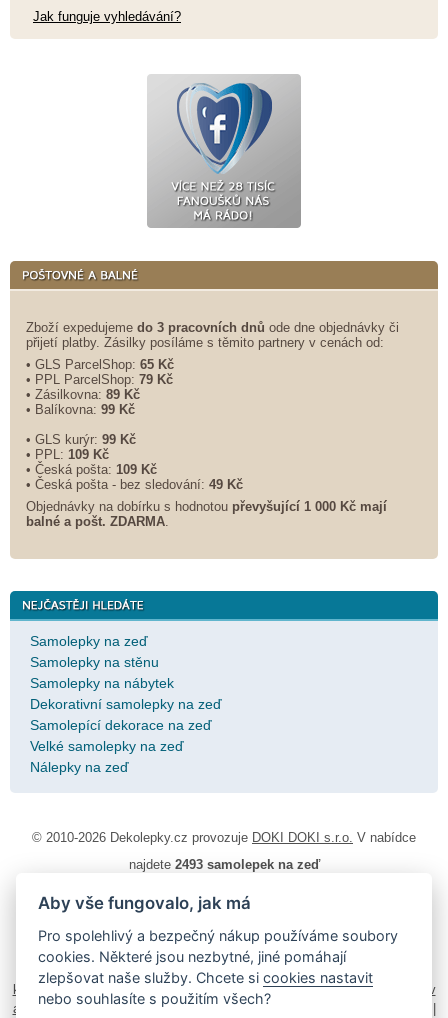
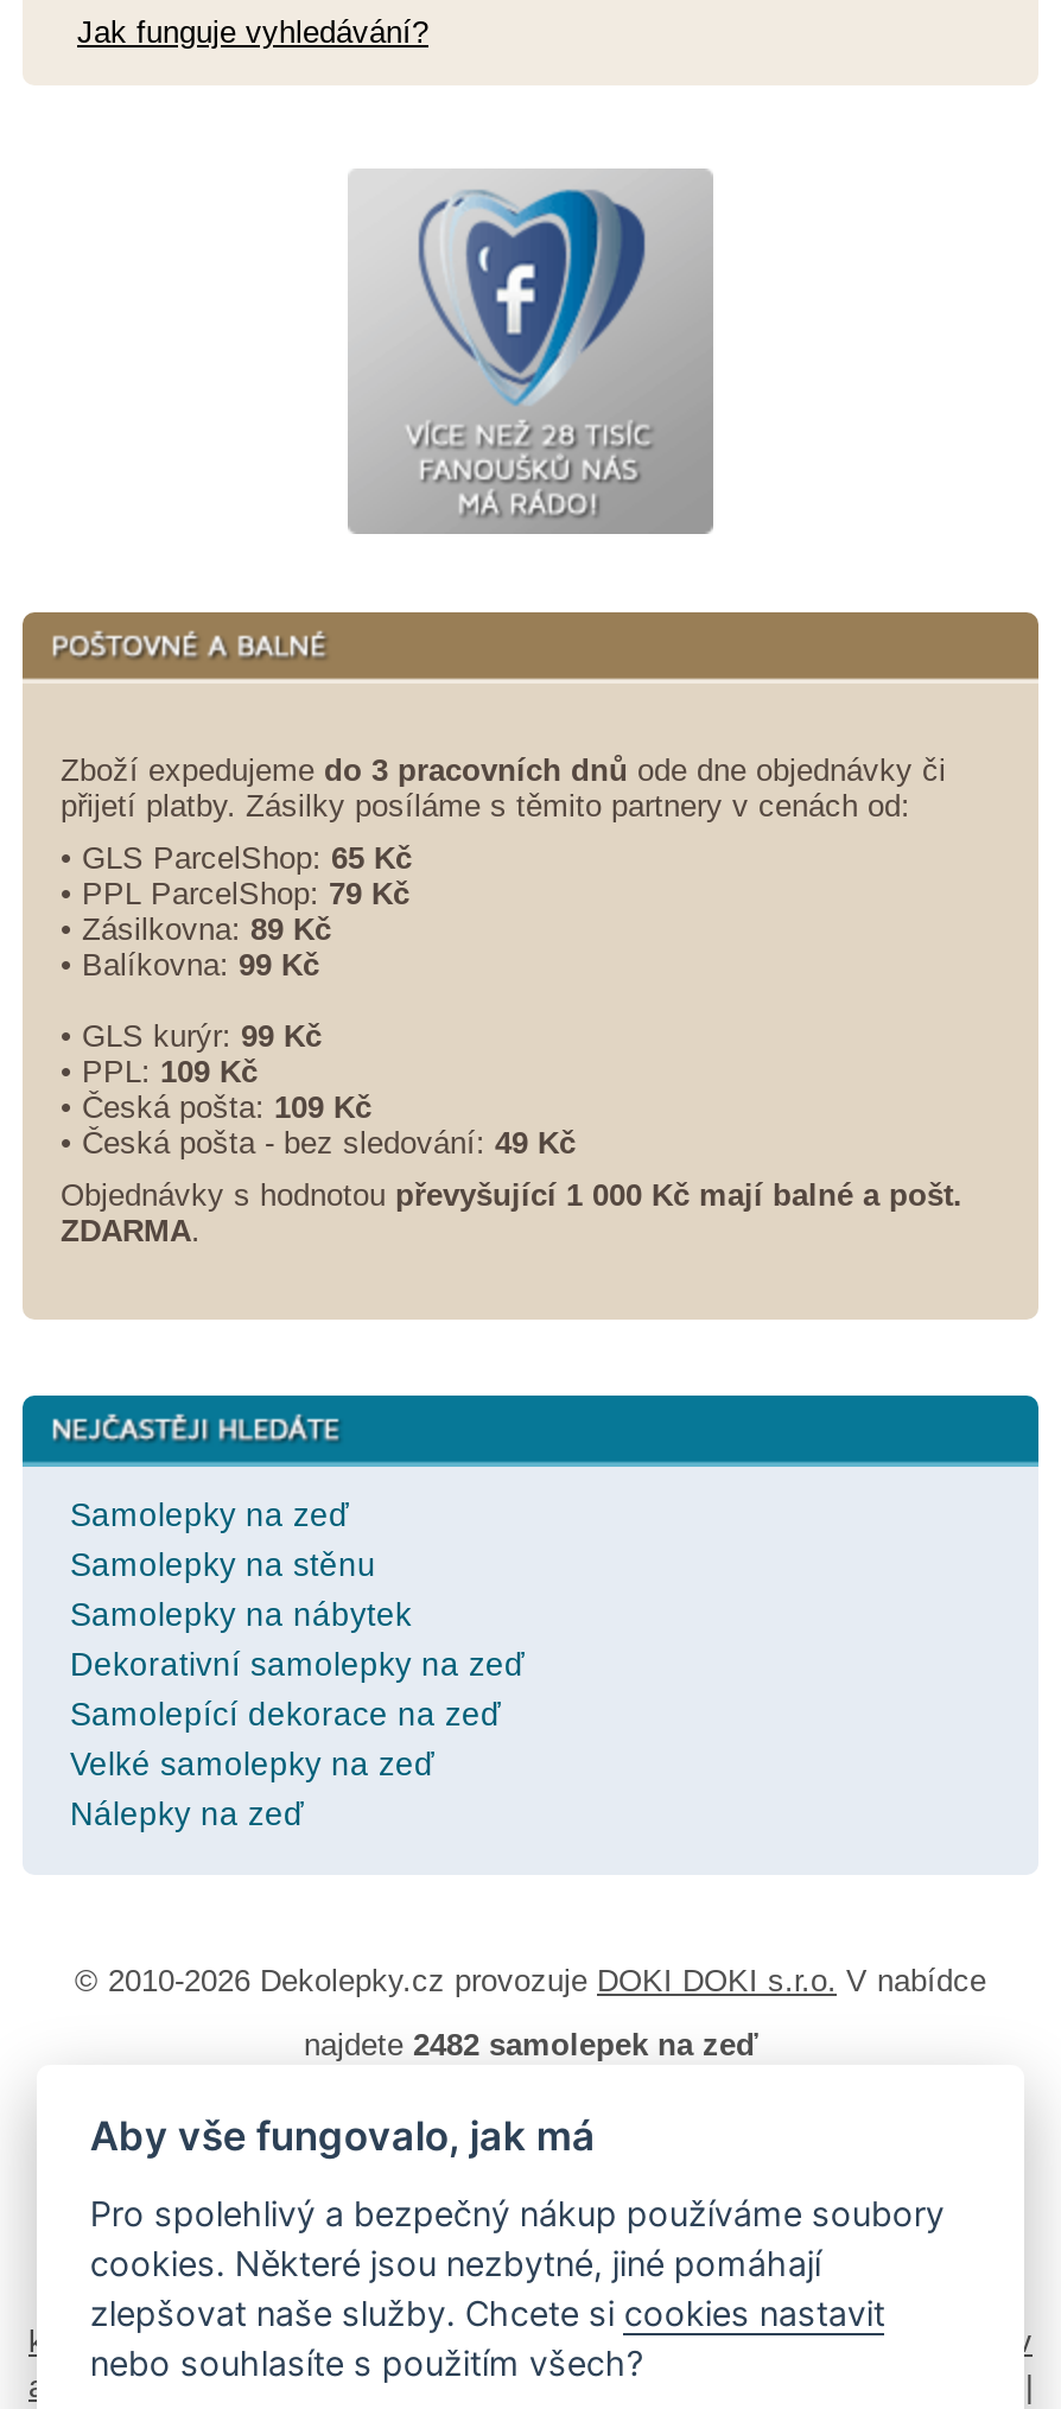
[26,499,387,529] Objednávky na dobírku s hodnotou převyšující 1 000 Kč mají | balné a pošt. ZDARMA. -> [61,1177,962,1248] Objednávky s hodnotou převyšující 1 000 Kč mají balné a pošt. | ZDARMA.
[128,857,319,872] najdete 2493 samolepek na zeď -> [304,2027,757,2062] najdete 2482 samolepek na zeď

